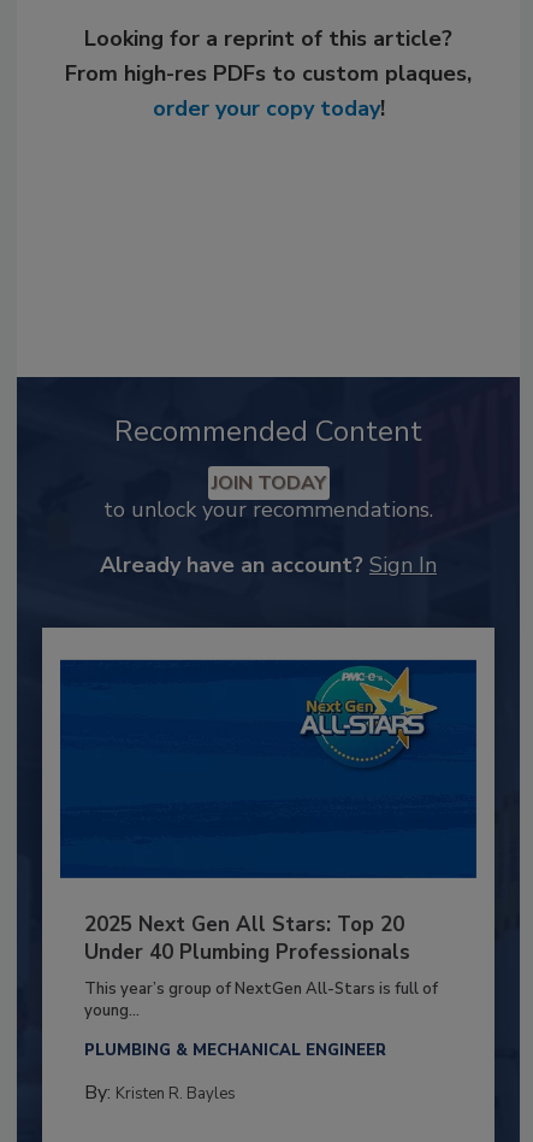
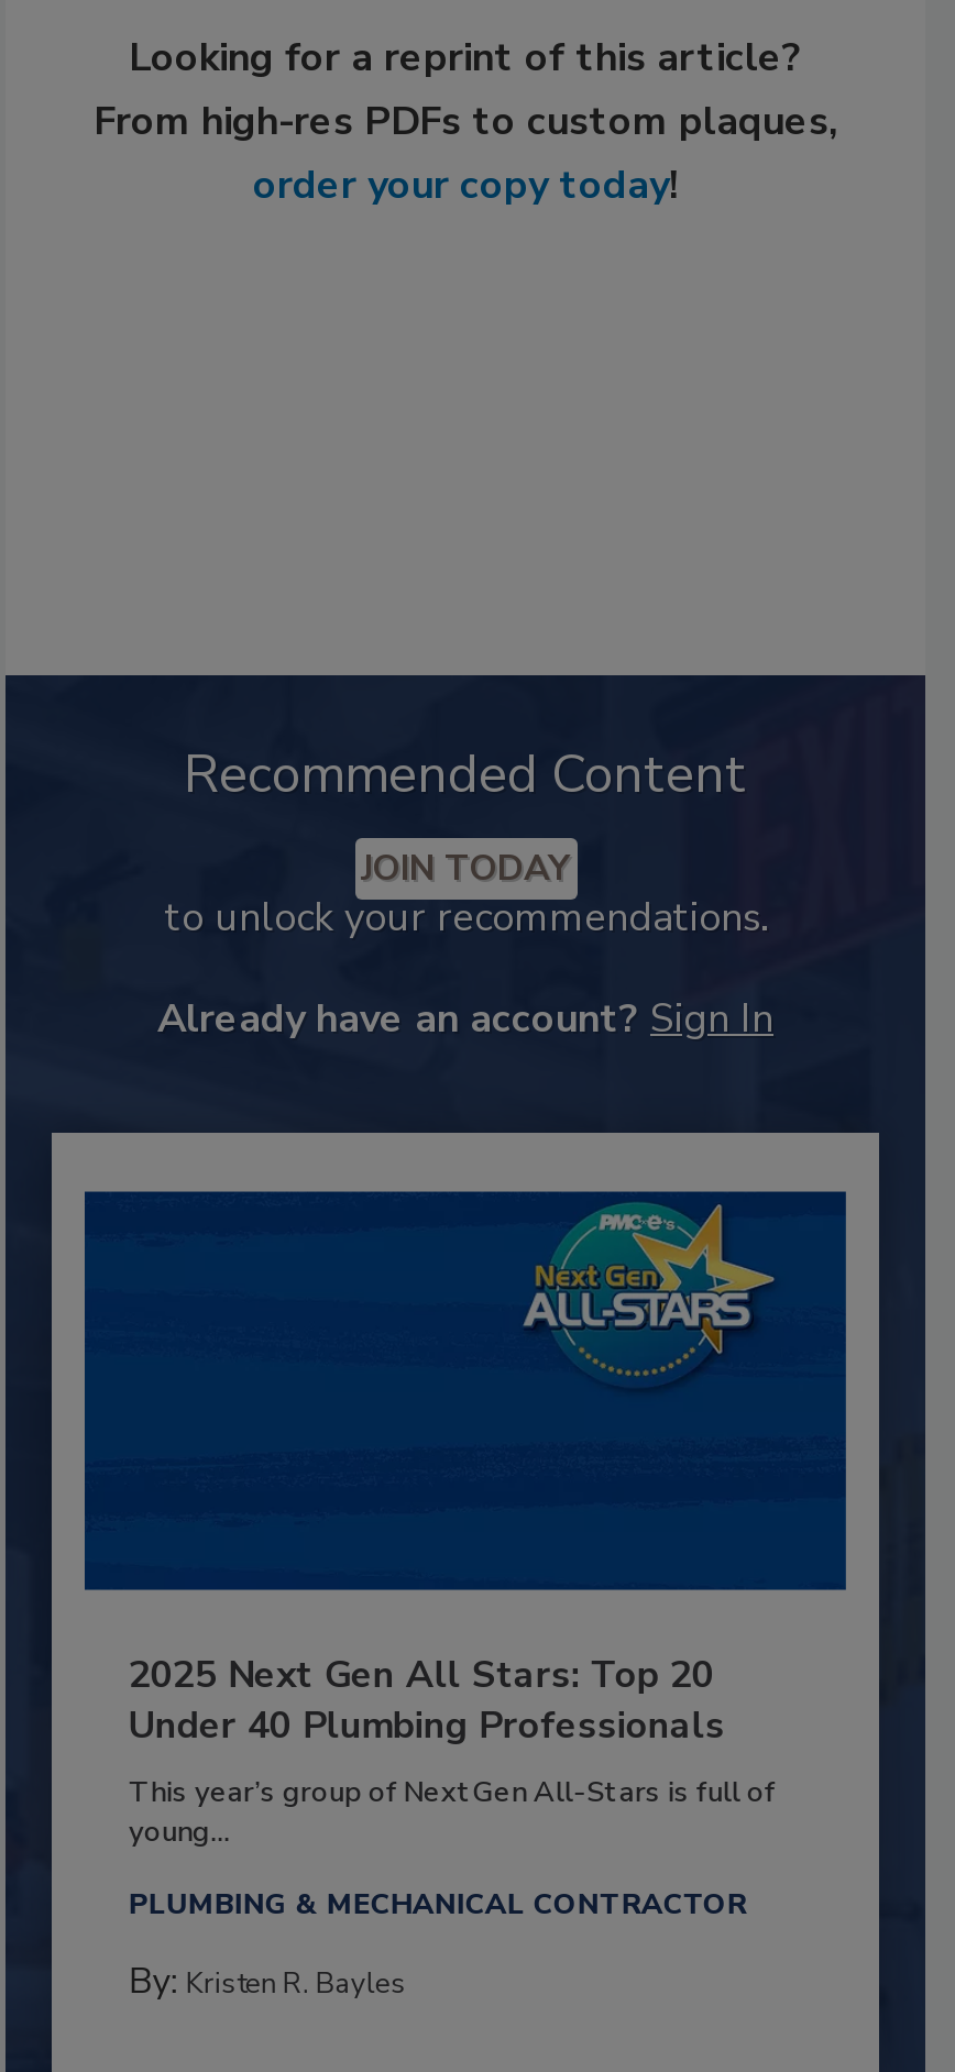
[84,1039,386,1061] PLUMBING & MECHANICAL ENGINEER -> [129,1884,747,1924] PLUMBING & MECHANICAL CONTRACTOR

